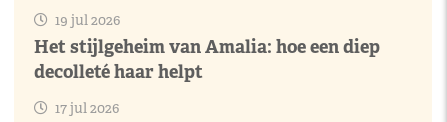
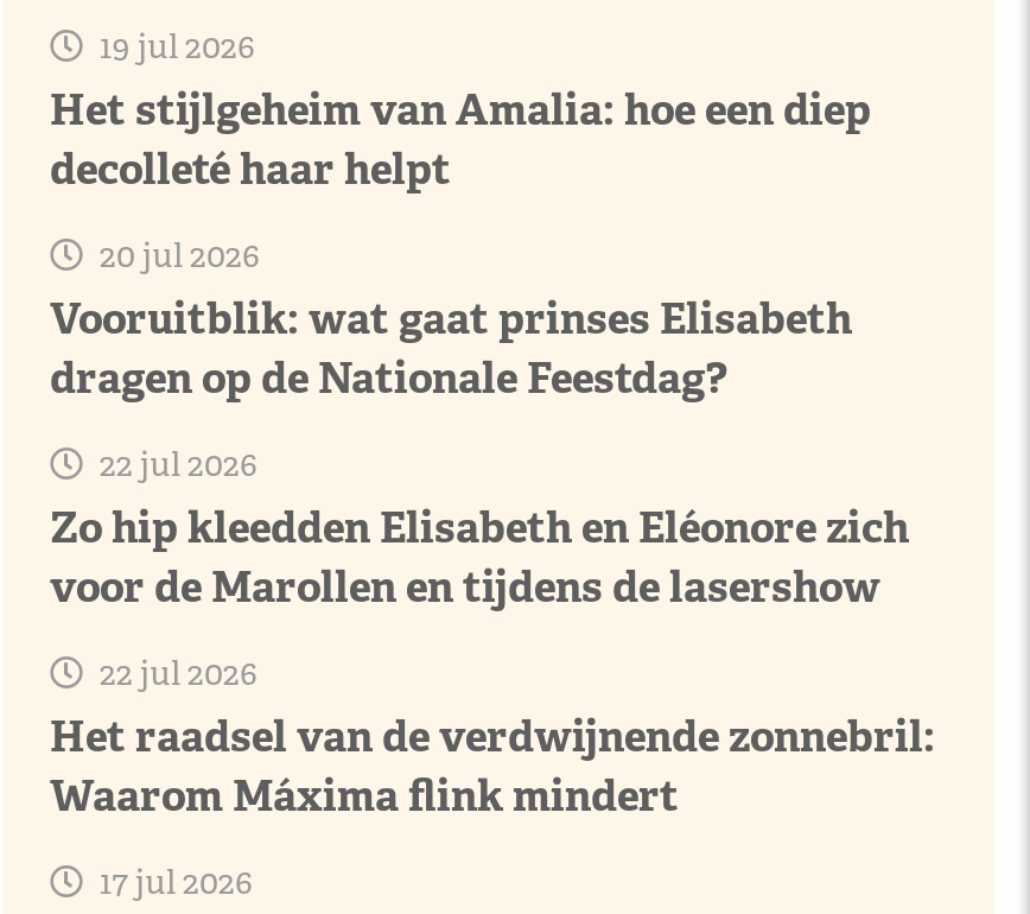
none -> [50,234,935,823] 20 jul 2026 | Vooruitblik: wat gaat prinses Elisabeth | dragen op de Nationale Feestdag? | 22 jul 2026 | Zo hip kleedden Elisabeth en Eléonore zich | voor de Marollen en tijdens de lasershow | 22 jul 2026 | Het raadsel van de verdwijnende zonnebril: | Waarom Máxima flink mindert

